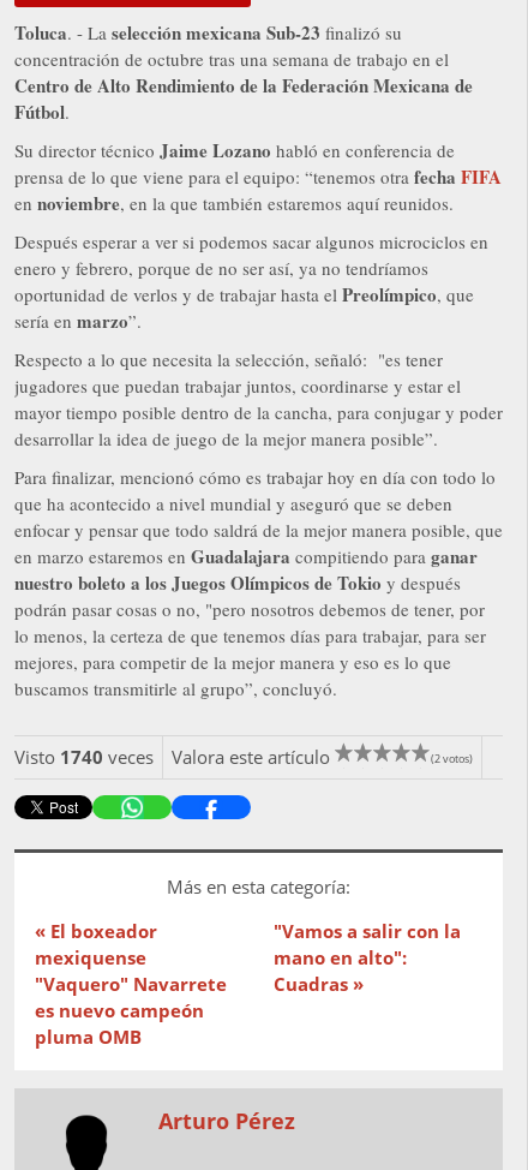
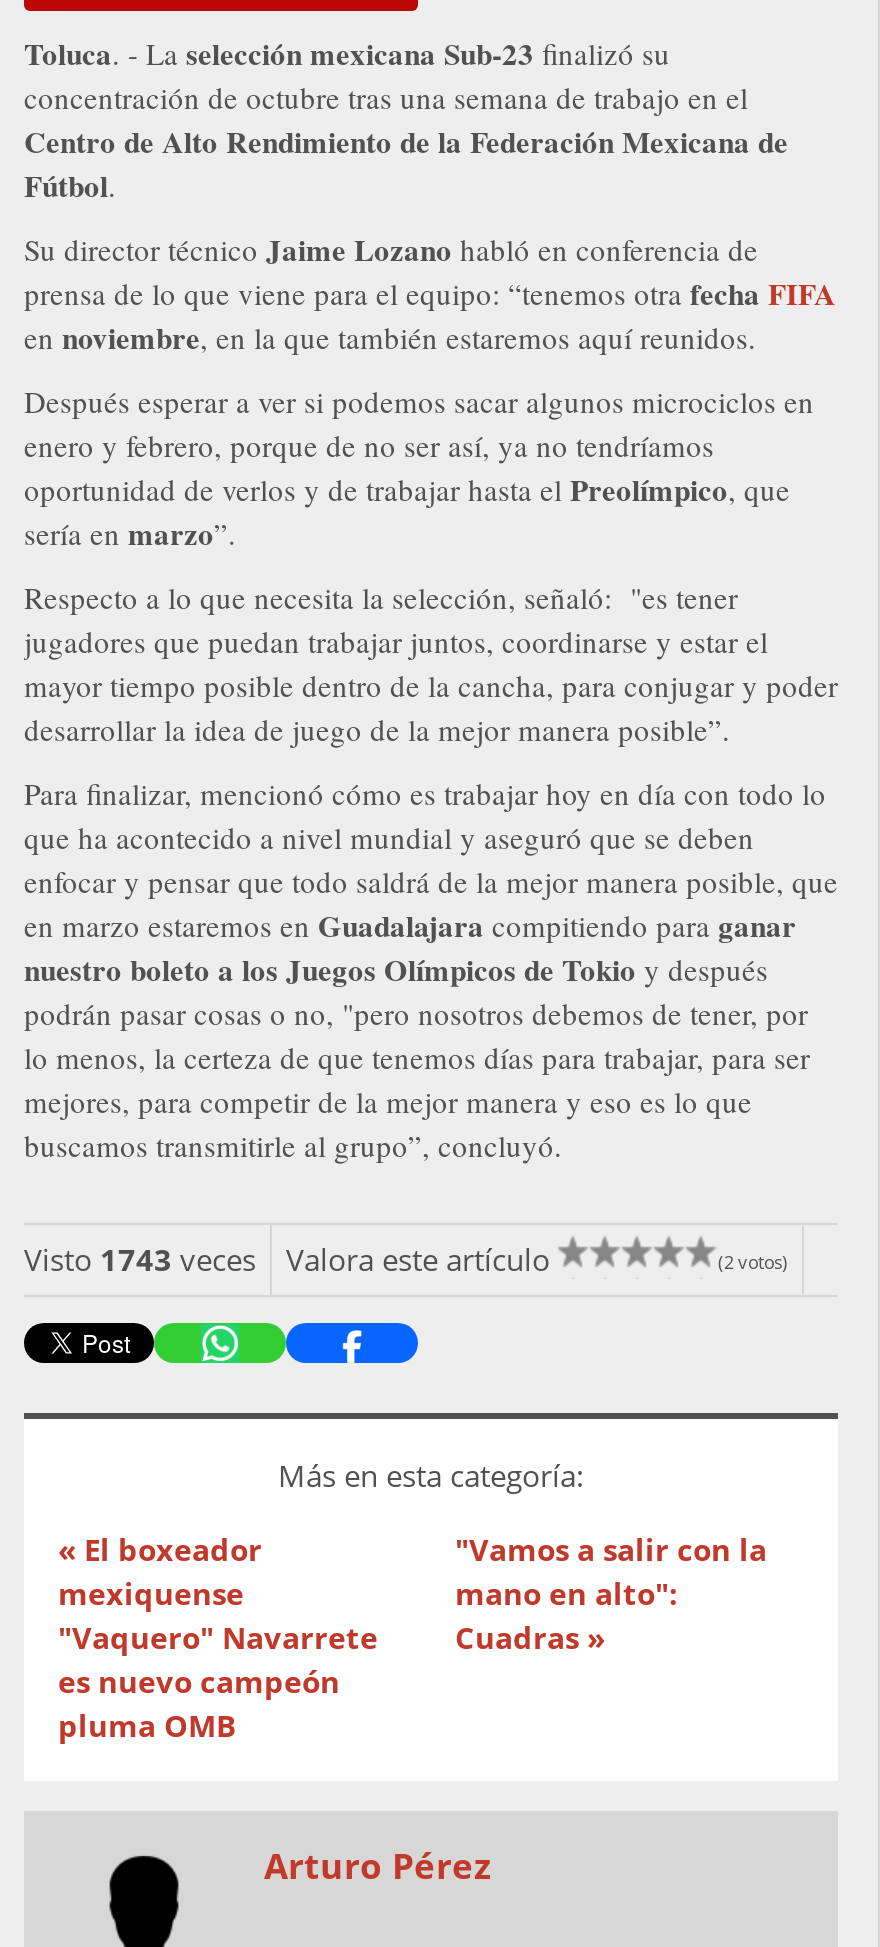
[14,744,330,768] Visto 1740 veces Valora este artículo -> [24,1238,550,1278] Visto 1743 veces Valora este artículo

